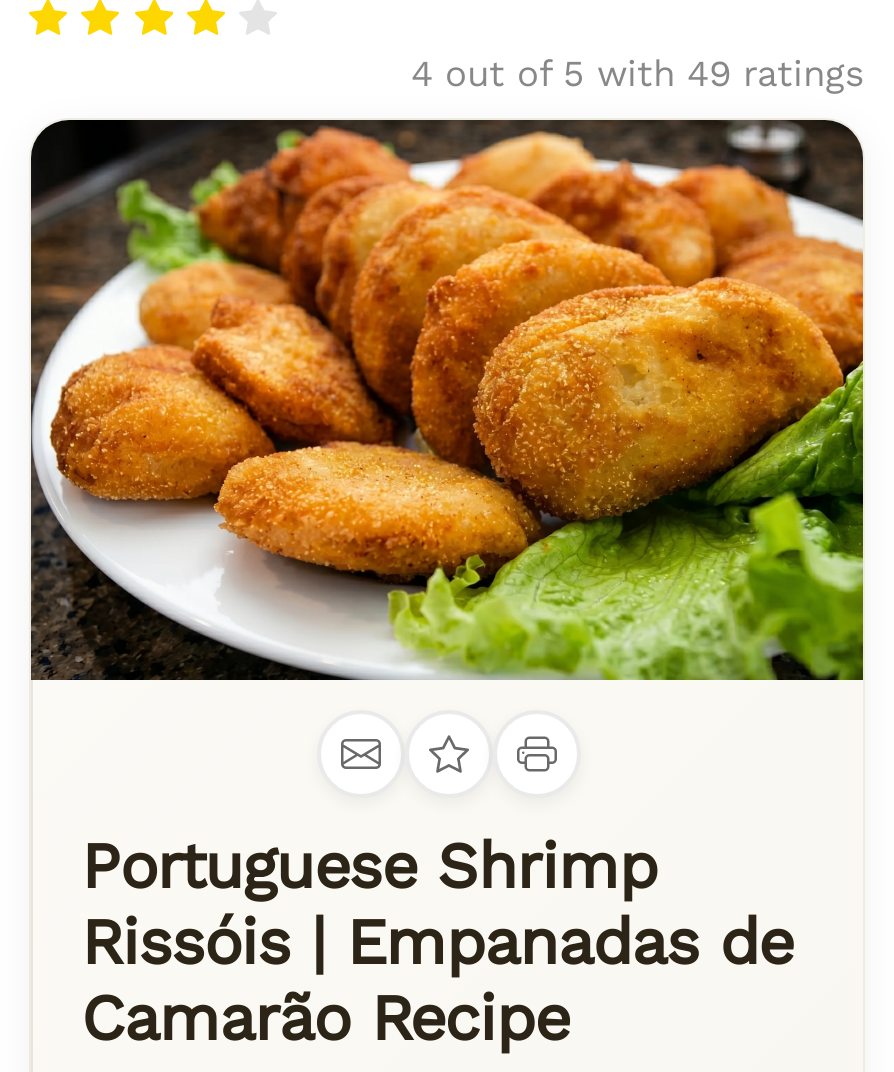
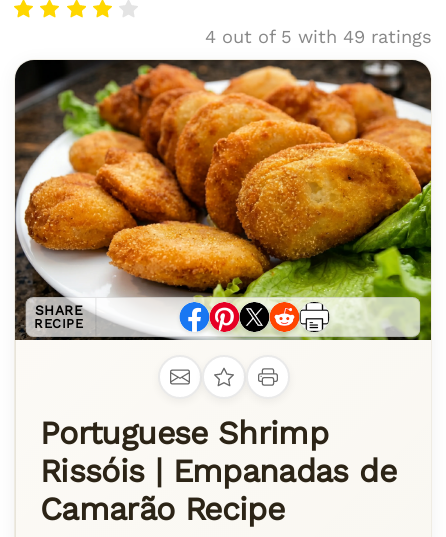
none -> [34,302,83,331] SHARE | RECIPE
[197,592,841,676] [image] -> [98,296,421,338] [image]

